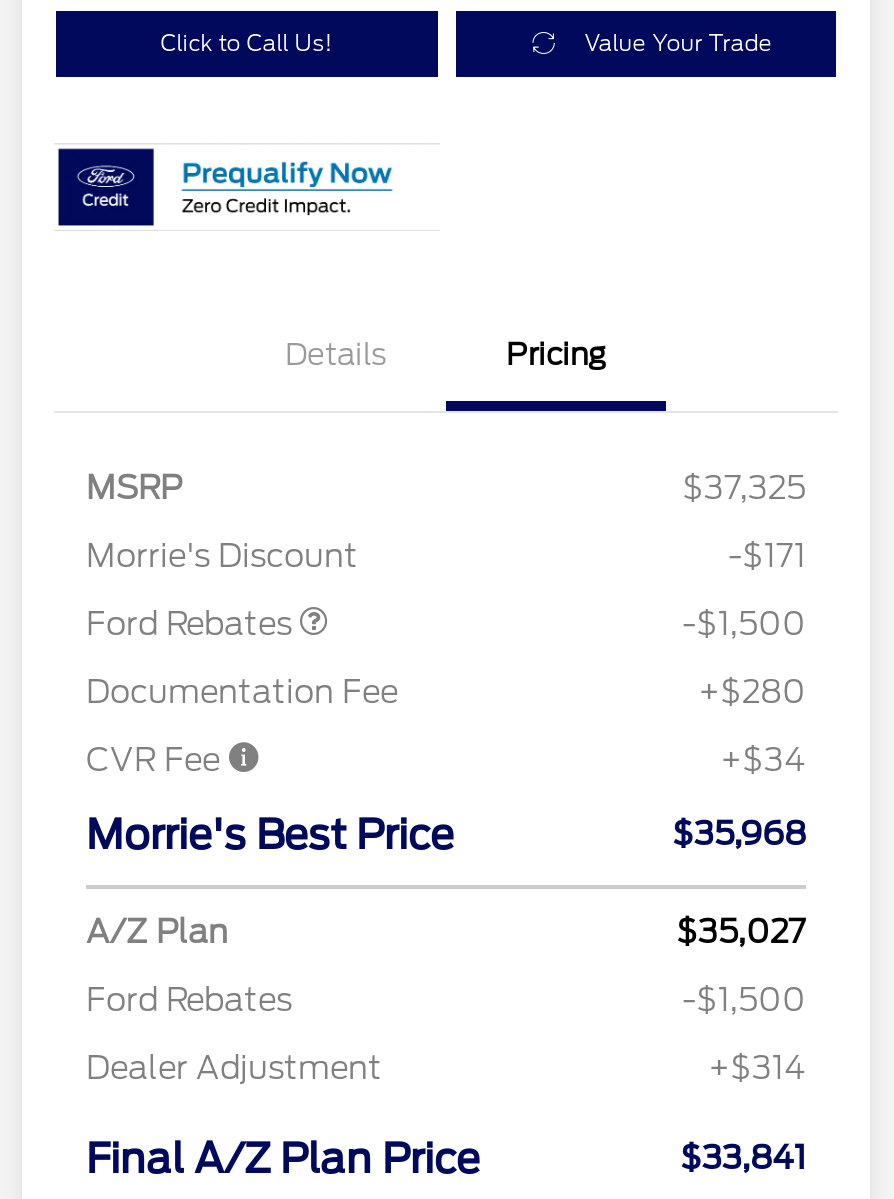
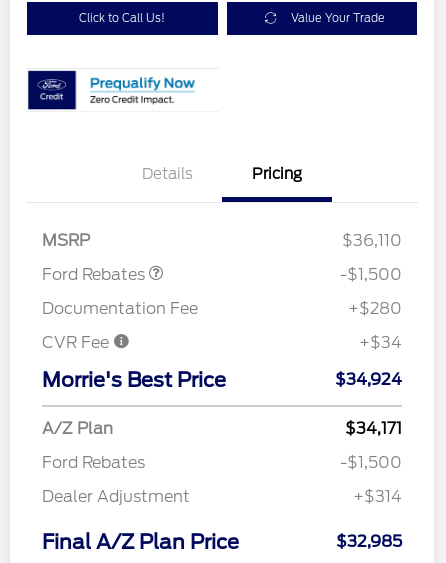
[86,469,806,575] $37,325 | Morrie's Discount | -$171 -> [342,231,402,250] $36,110
[672,815,806,853] $35,968 -> [335,370,402,389] $34,924
[676,913,806,951] $35,027 -> [345,419,402,438] $34,171
[680,1139,806,1177] $33,841 -> [336,532,402,551] $32,985

